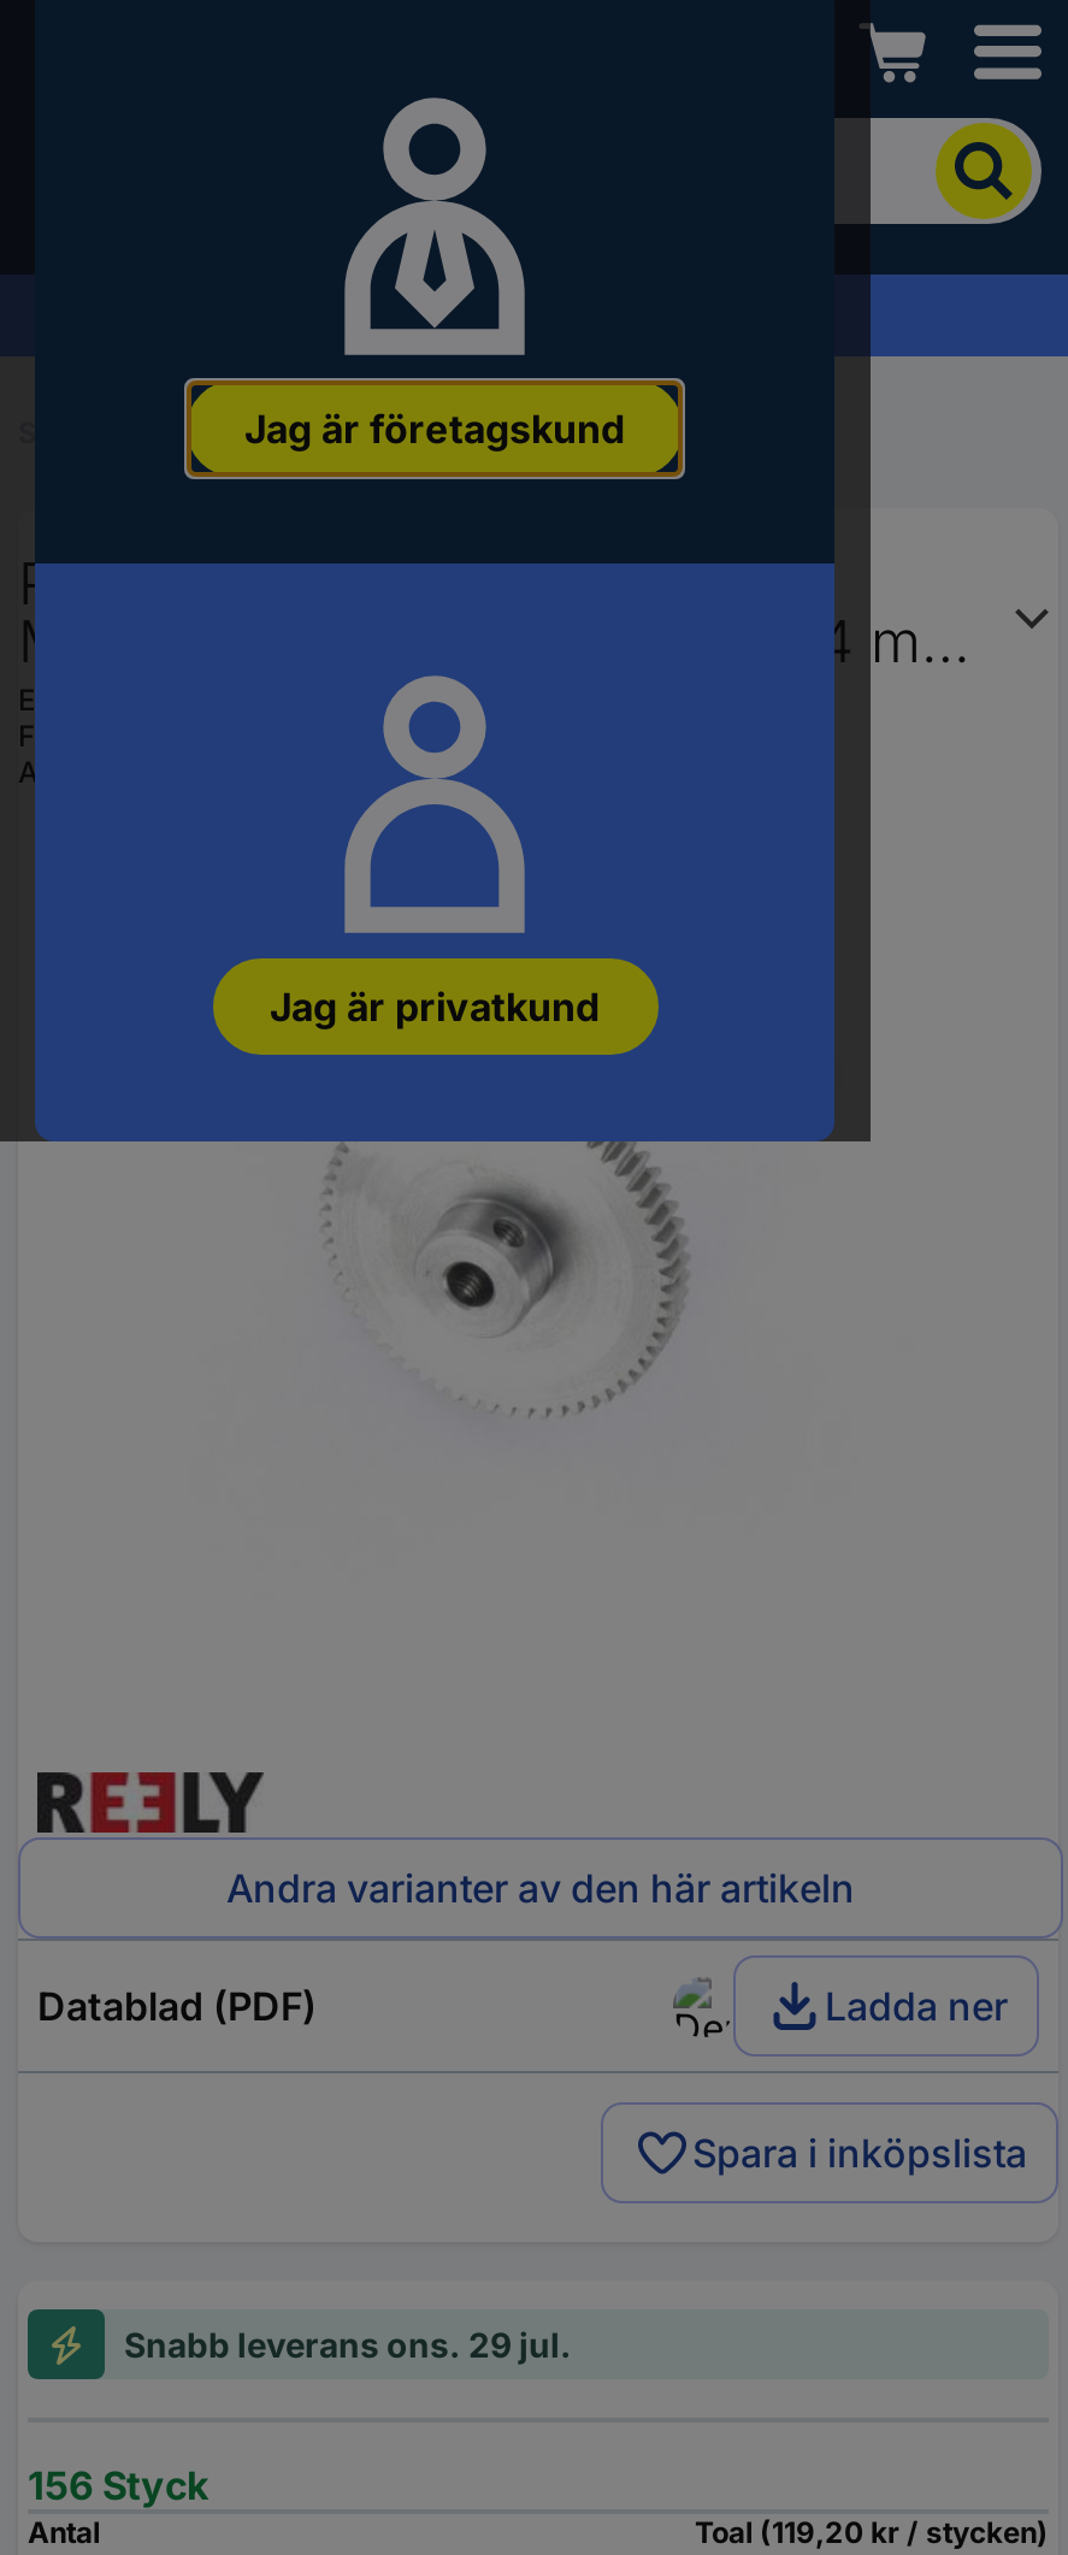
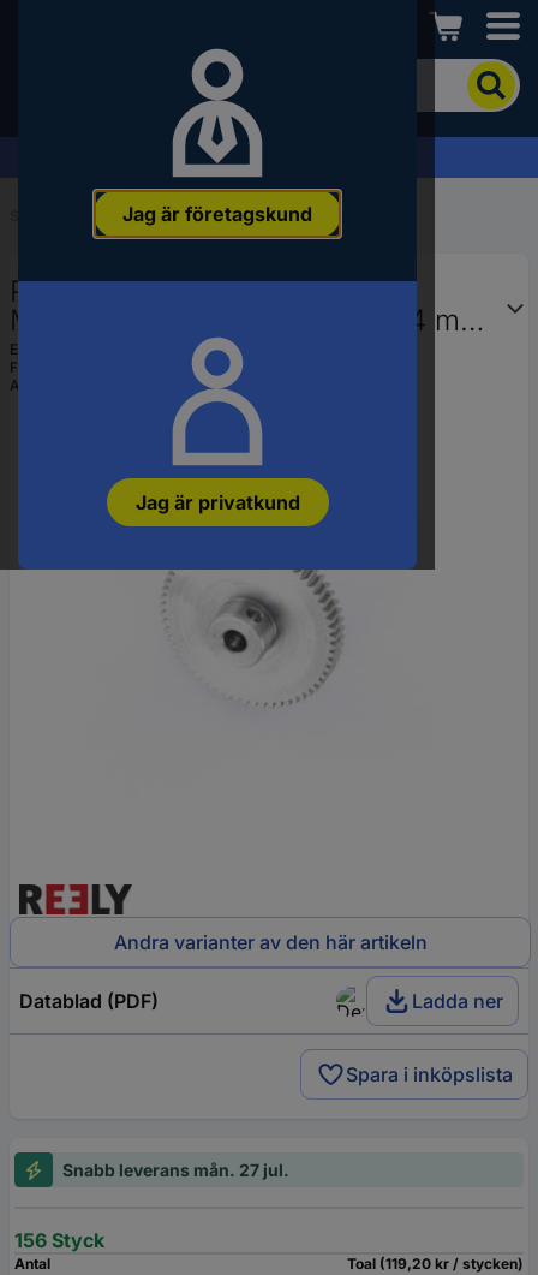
[124,2325,572,2366] Snabb leverans ons. 29 jul. -> [62,1160,289,1181] Snabb leverans mån. 27 jul.

